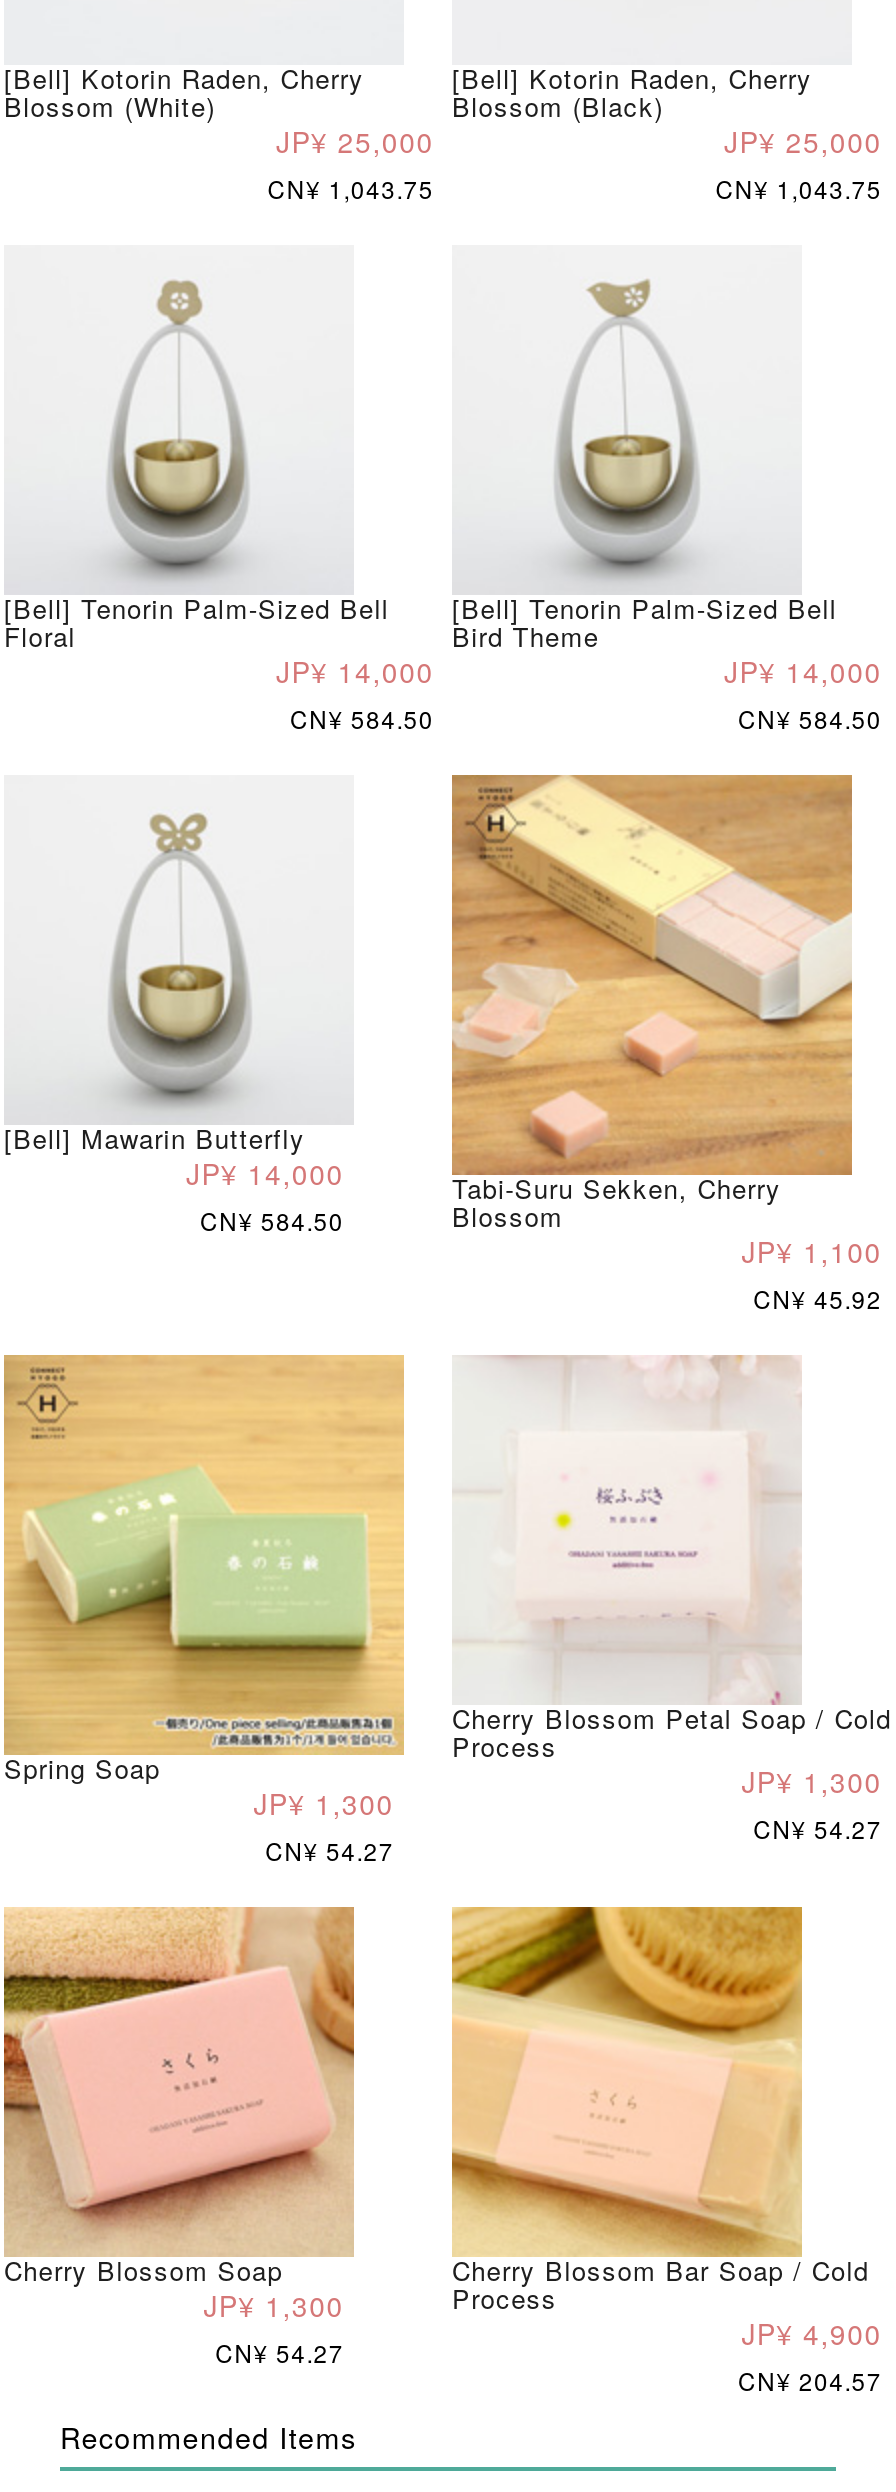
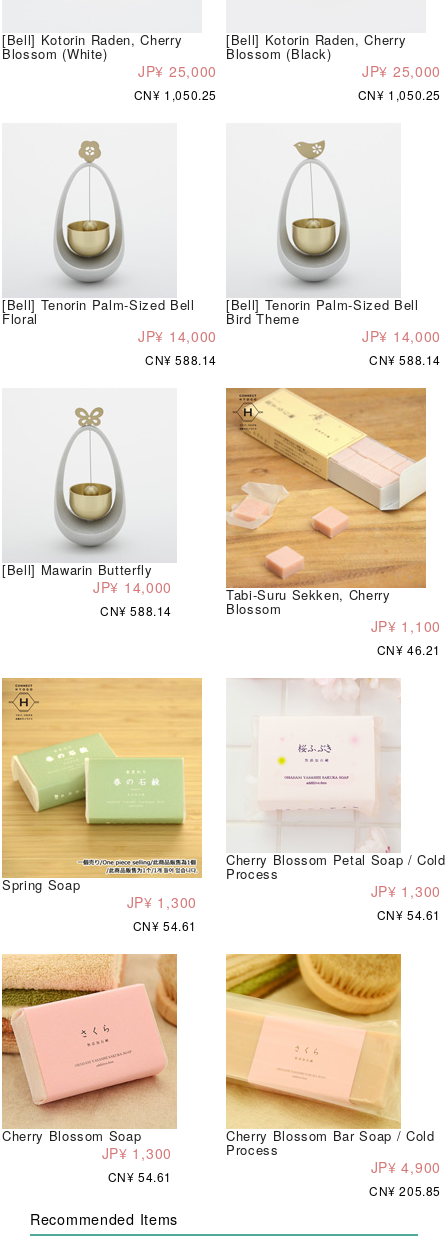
[268,170,434,204] CN¥ 1,043.75 -> [134,86,217,103] CN¥ 1,050.25
[716,170,882,204] CN¥ 1,043.75 -> [358,86,441,103] CN¥ 1,050.25
[290,700,434,734] CN¥ 584.50 -> [145,351,217,368] CN¥ 588.14
[738,700,882,734] CN¥ 584.50 -> [369,351,441,368] CN¥ 588.14
[200,1202,344,1236] CN¥ 584.50 -> [100,602,172,619] CN¥ 588.14
[753,1280,882,1314] CN¥ 45.92 -> [377,641,441,658] CN¥ 46.21
[753,1810,882,1844] CN¥ 54.27 -> [377,906,441,923] CN¥ 54.61
[265,1832,394,1866] CN¥ 54.27 -> [133,917,197,934] CN¥ 54.61
[215,2334,344,2368] CN¥ 54.27 -> [108,1168,172,1185] CN¥ 54.61
[738,2362,882,2396] CN¥ 204.57 -> [369,1182,441,1199] CN¥ 205.85

